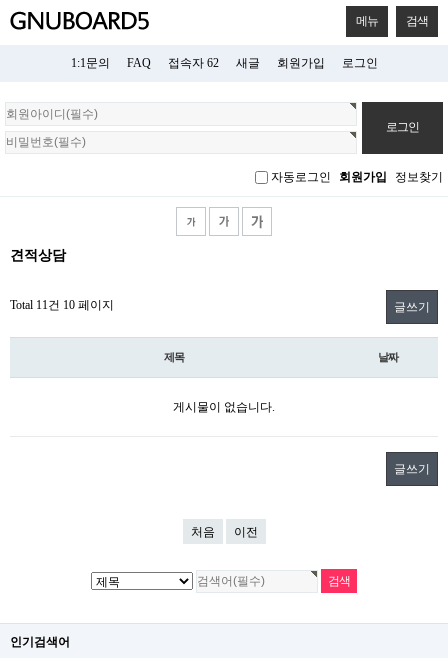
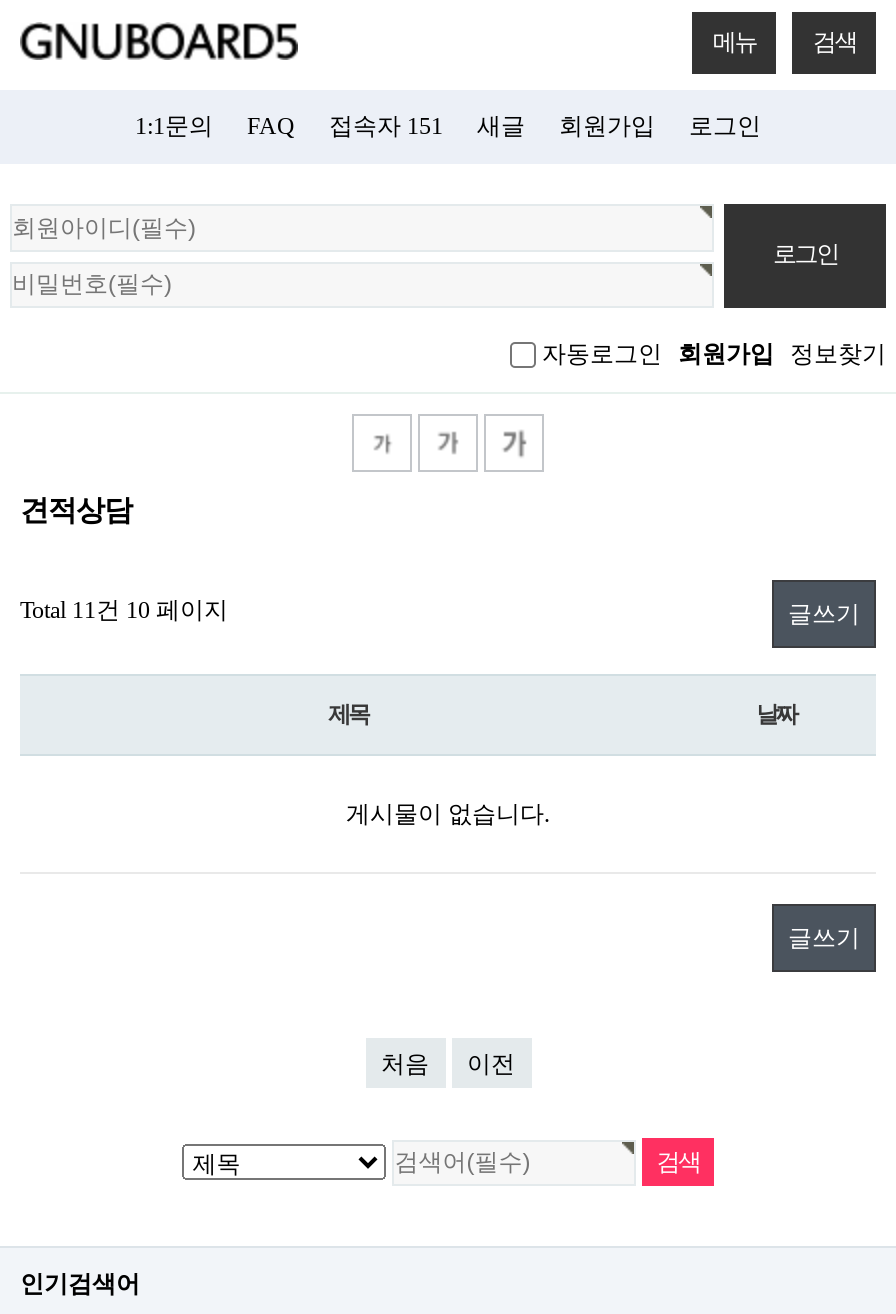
[167,56,218,70] 접속자 62 -> [329,112,443,140] 접속자 151

